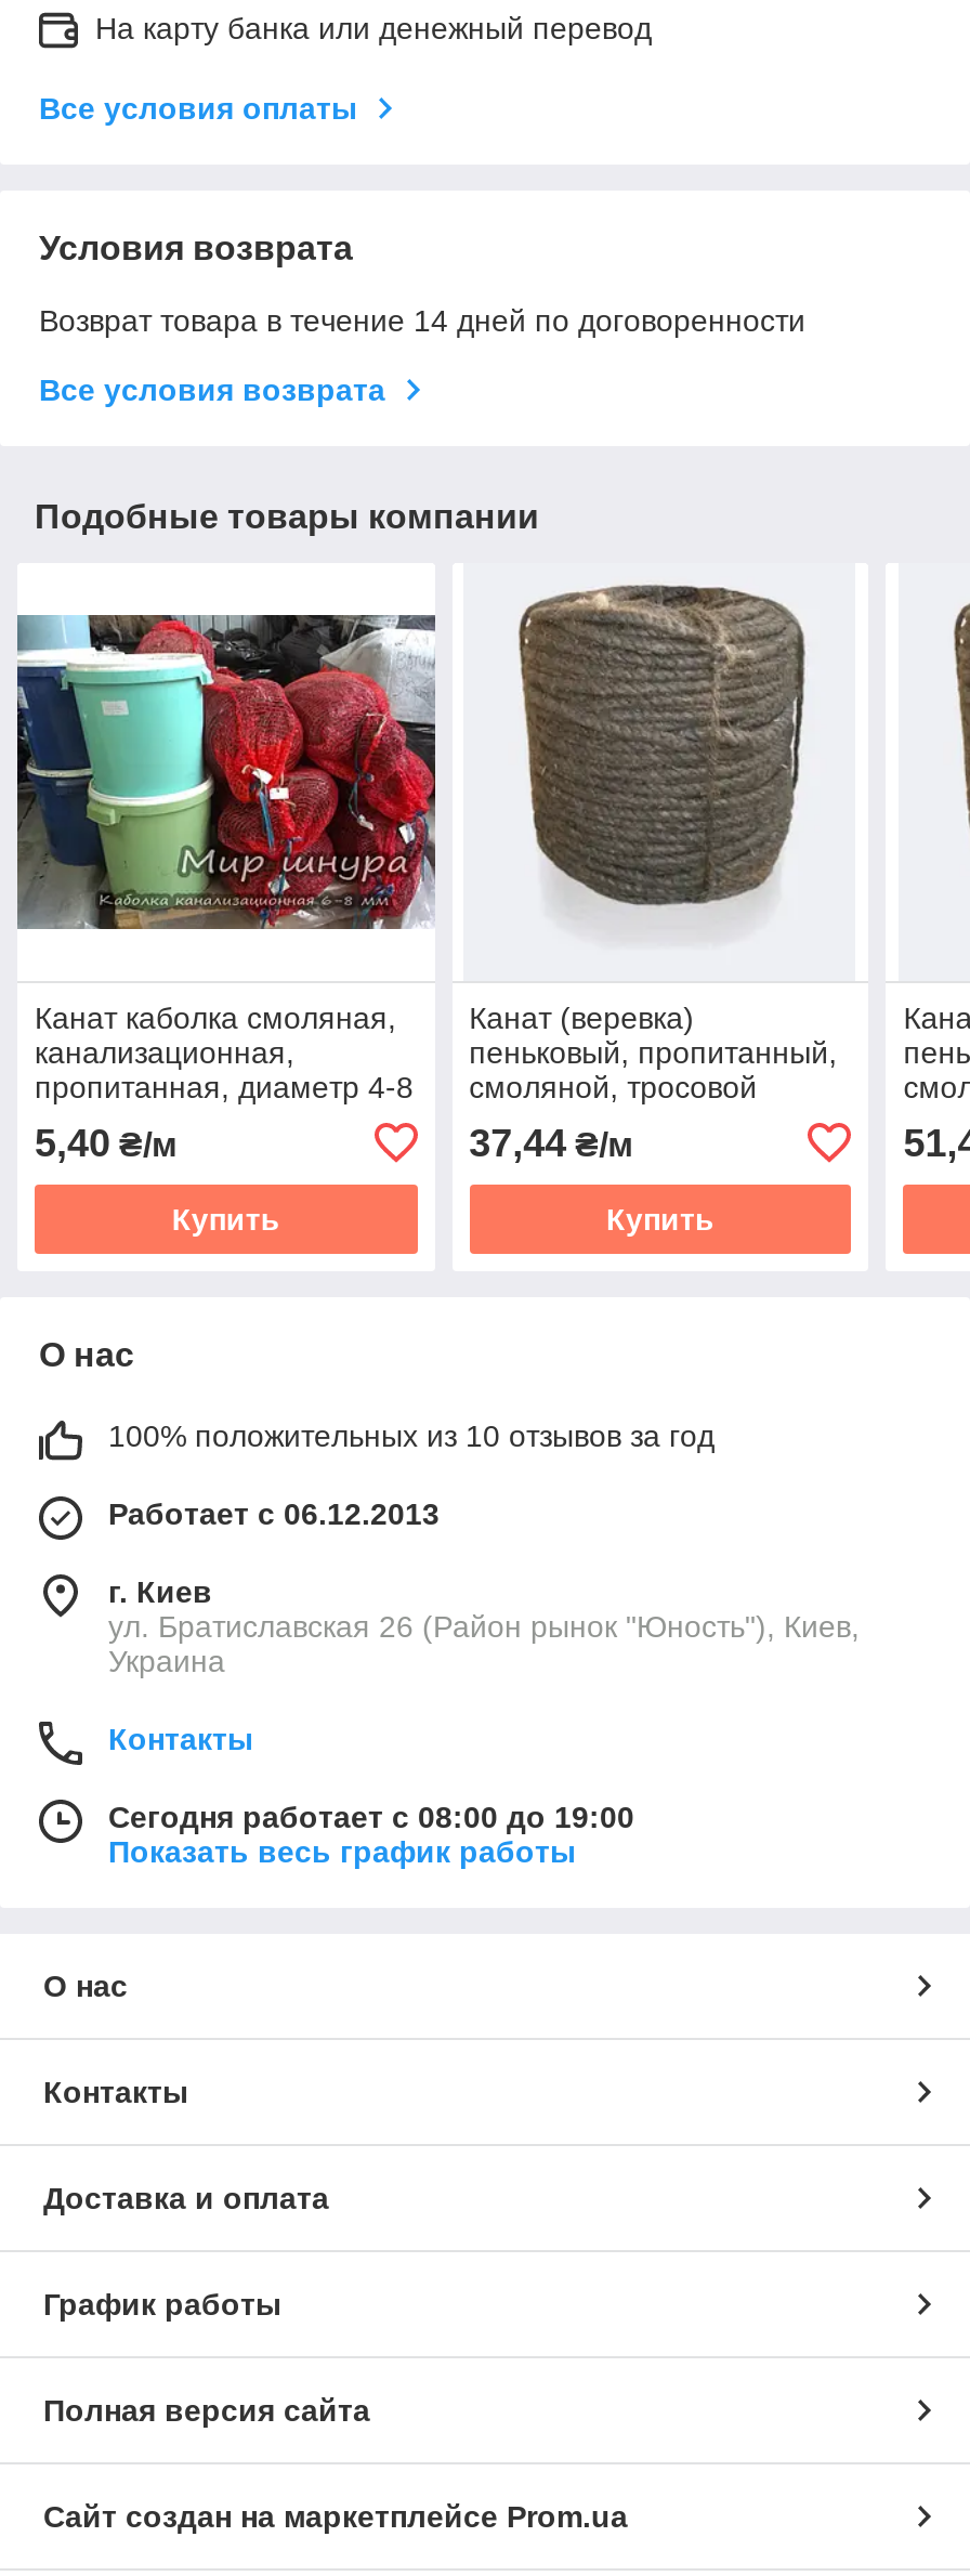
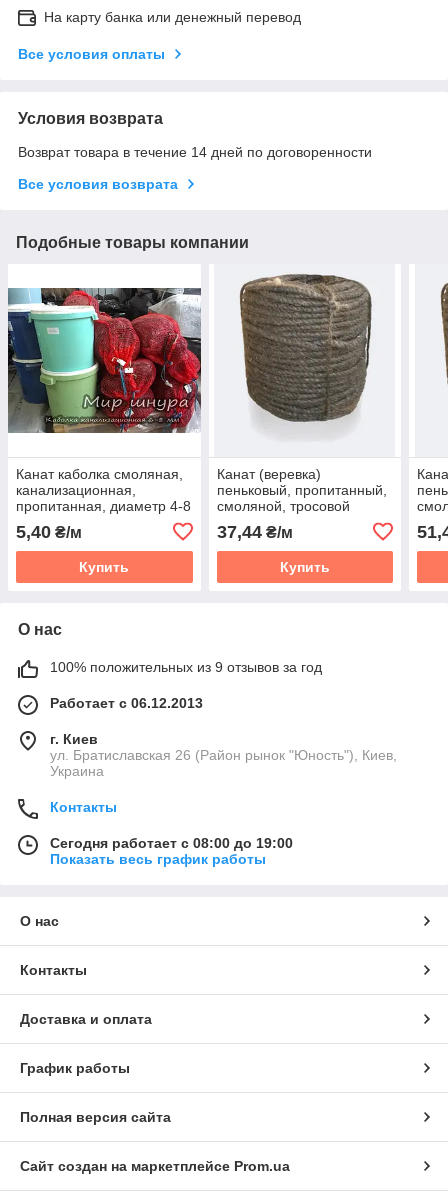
[108,1418,715,1452] 100% положительных из 10 отзывов за год -> [50,659,322,675] 100% положительных из 9 отзывов за год

